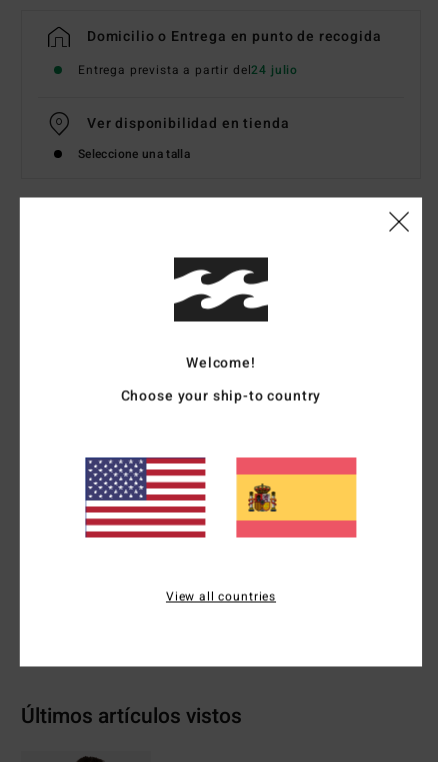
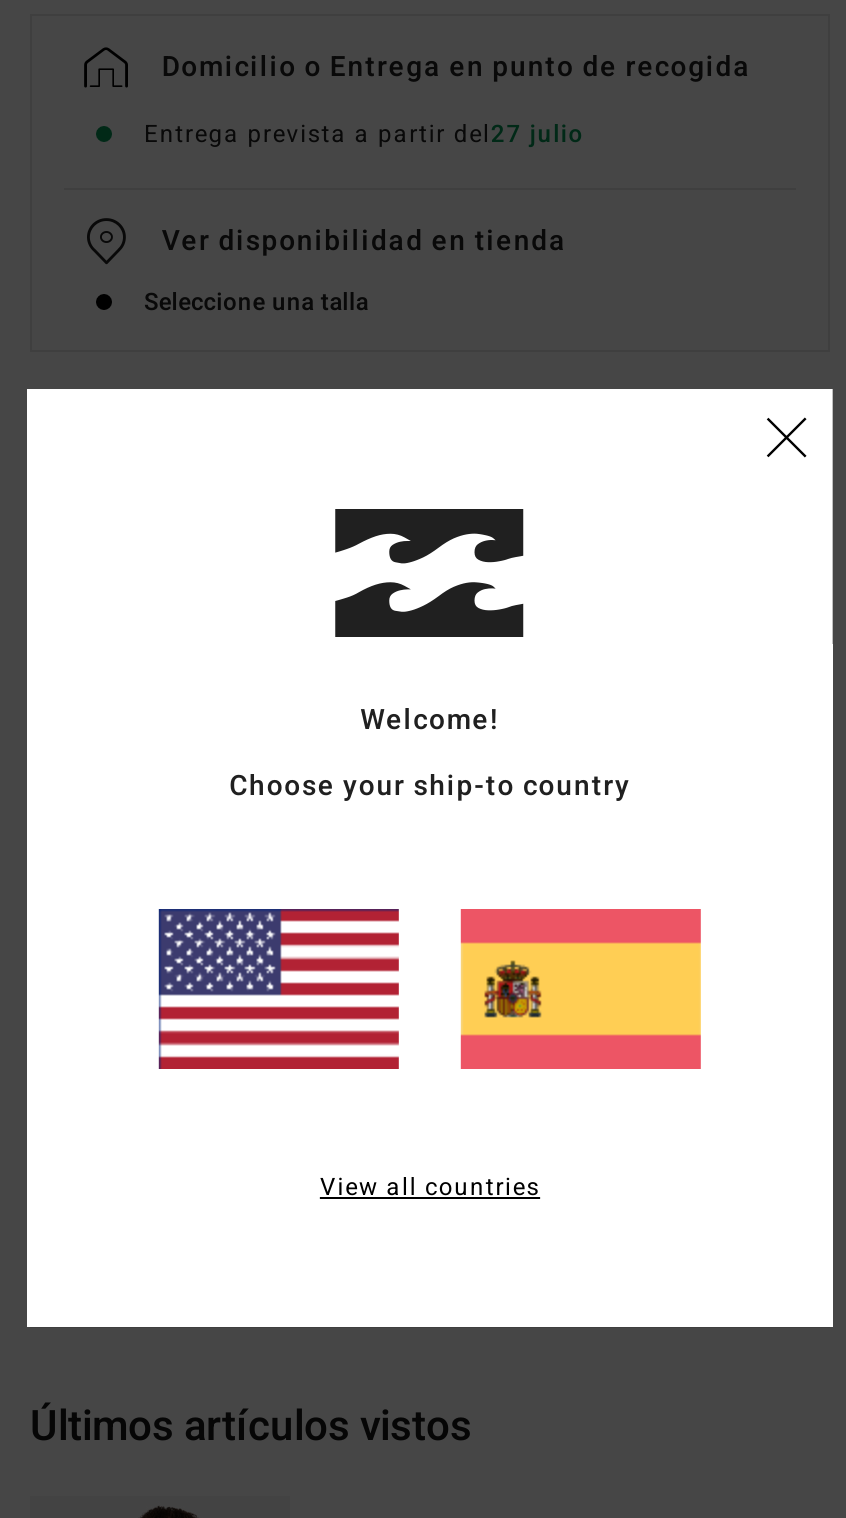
[78,61,298,79] Entrega prevista a partir del24 julio -> [144,117,584,153] Entrega prevista a partir del27 julio

